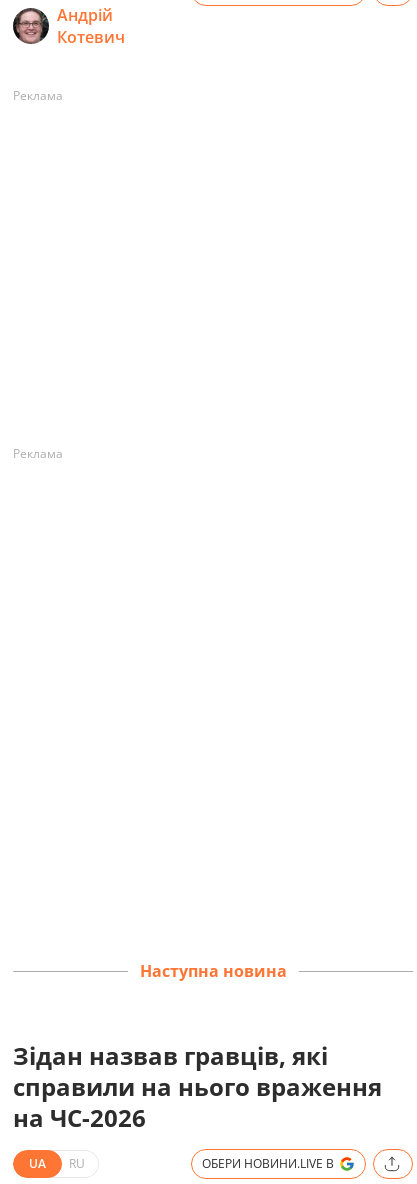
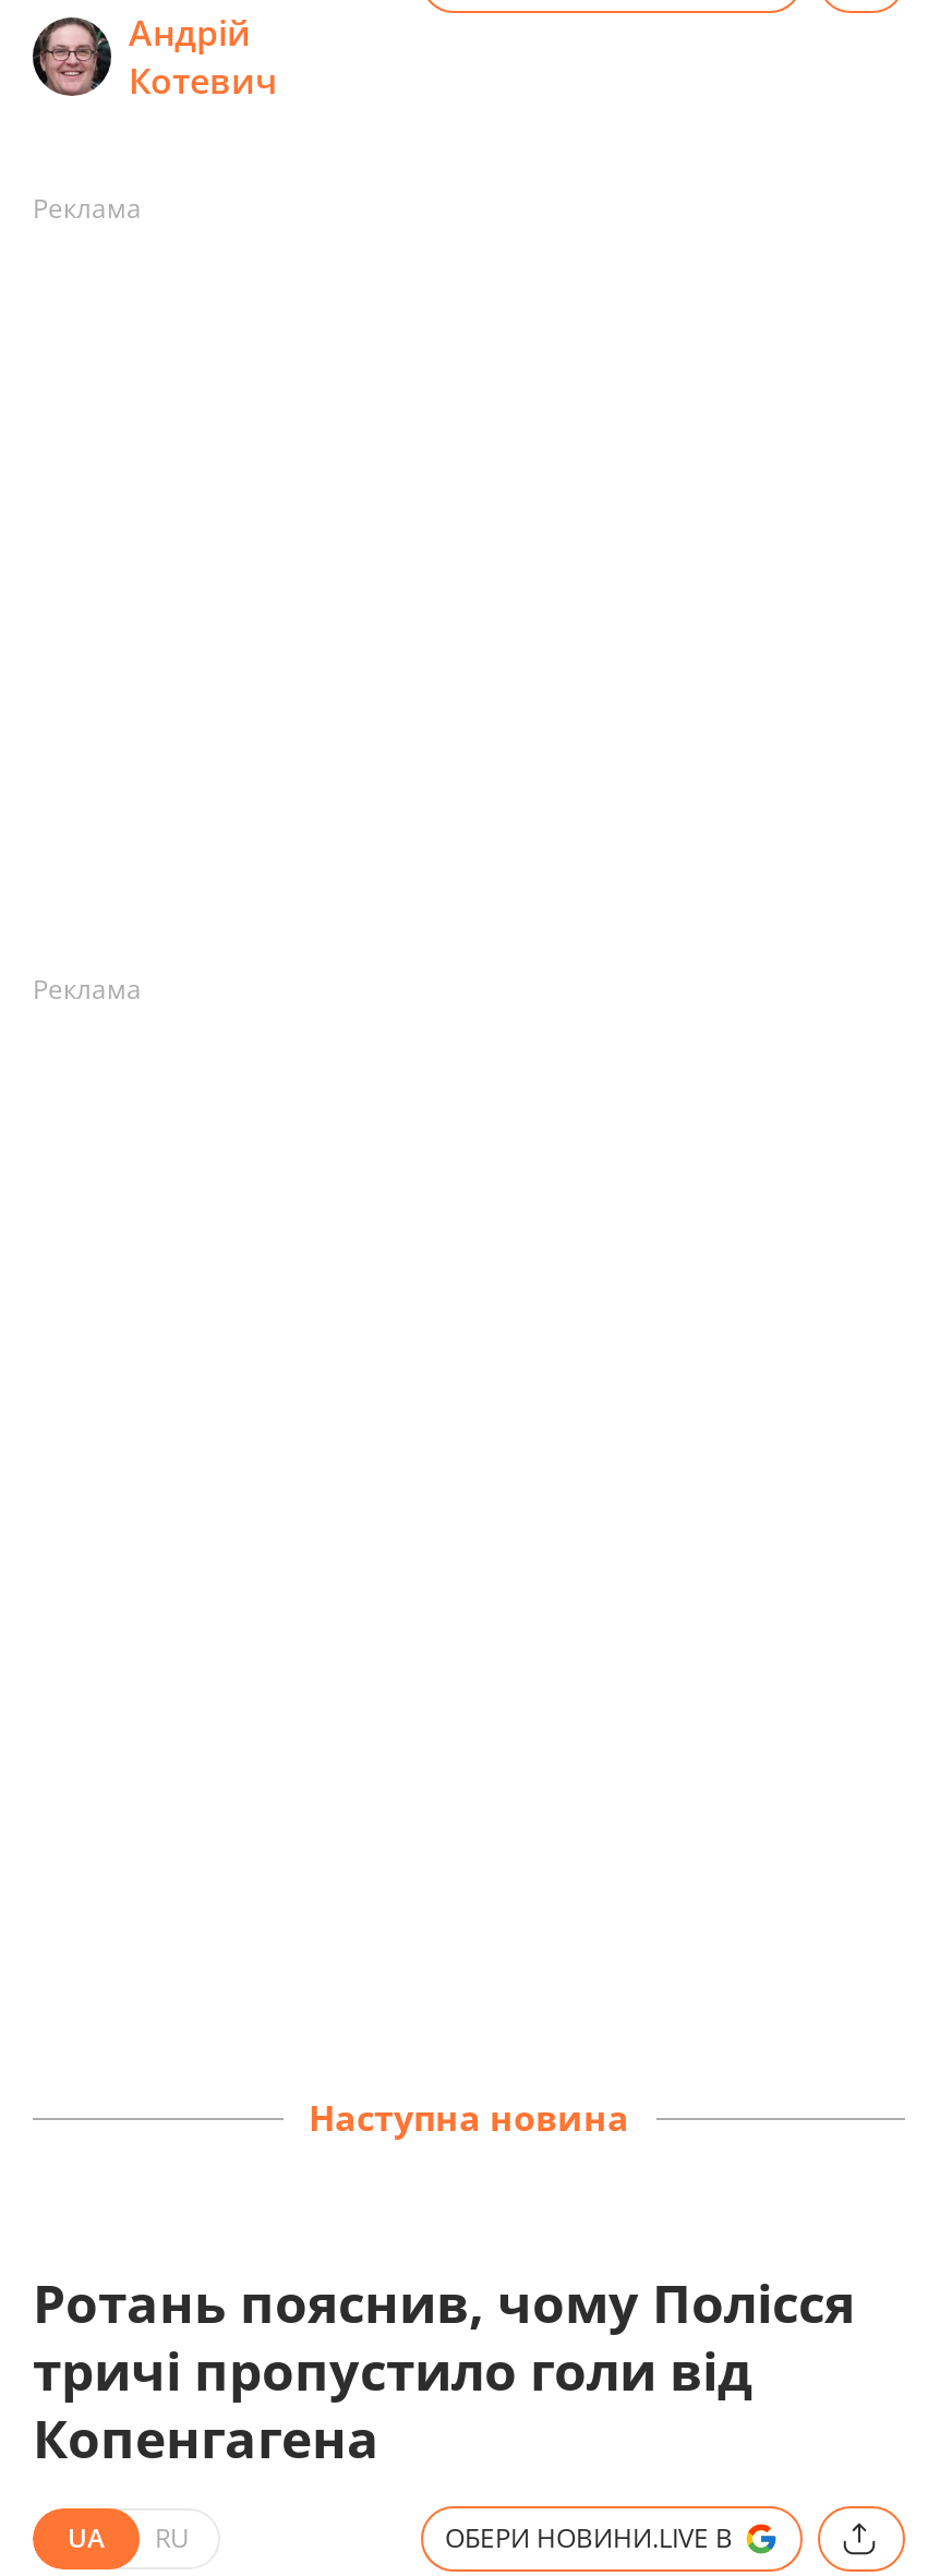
[13,1039,382,1134] Зідан назвав гравців, які | справили на нього враження | на ЧС-2026 -> [33,2266,855,2473] Ротань пояснив, чому Полісся | тричі пропустило голи від | Копенгагена

